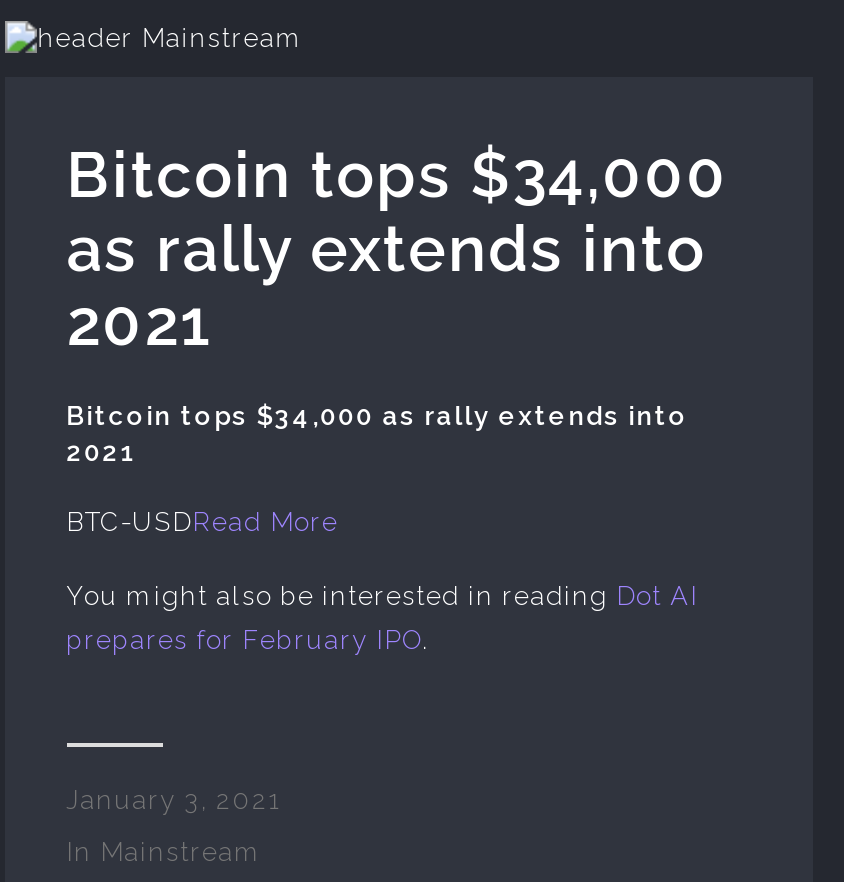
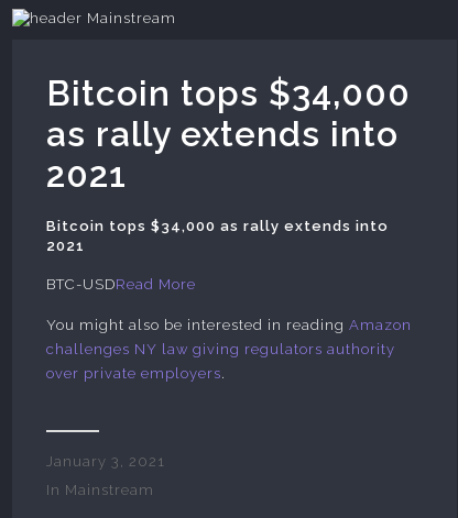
[66,580,698,654] You might also be interested in reading Dot AI | prepares for February IPO. -> [46,316,411,381] You might also be interested in reading Amazon | challenges NY law giving regulators authority | over private employers.

